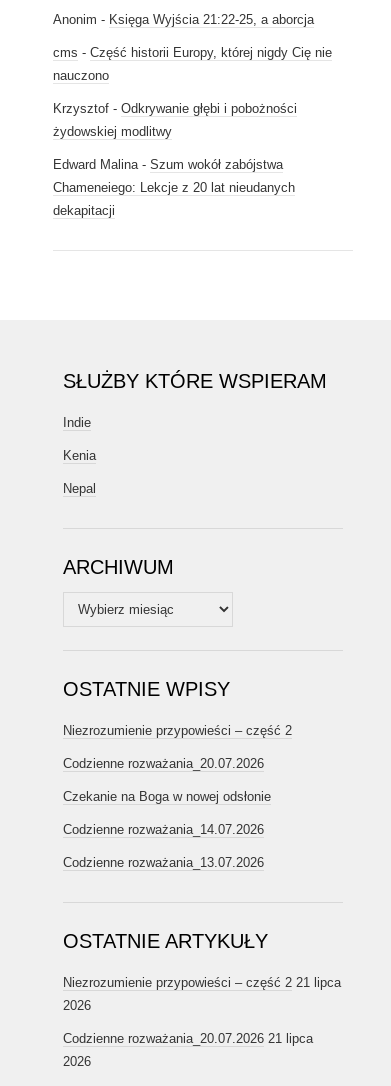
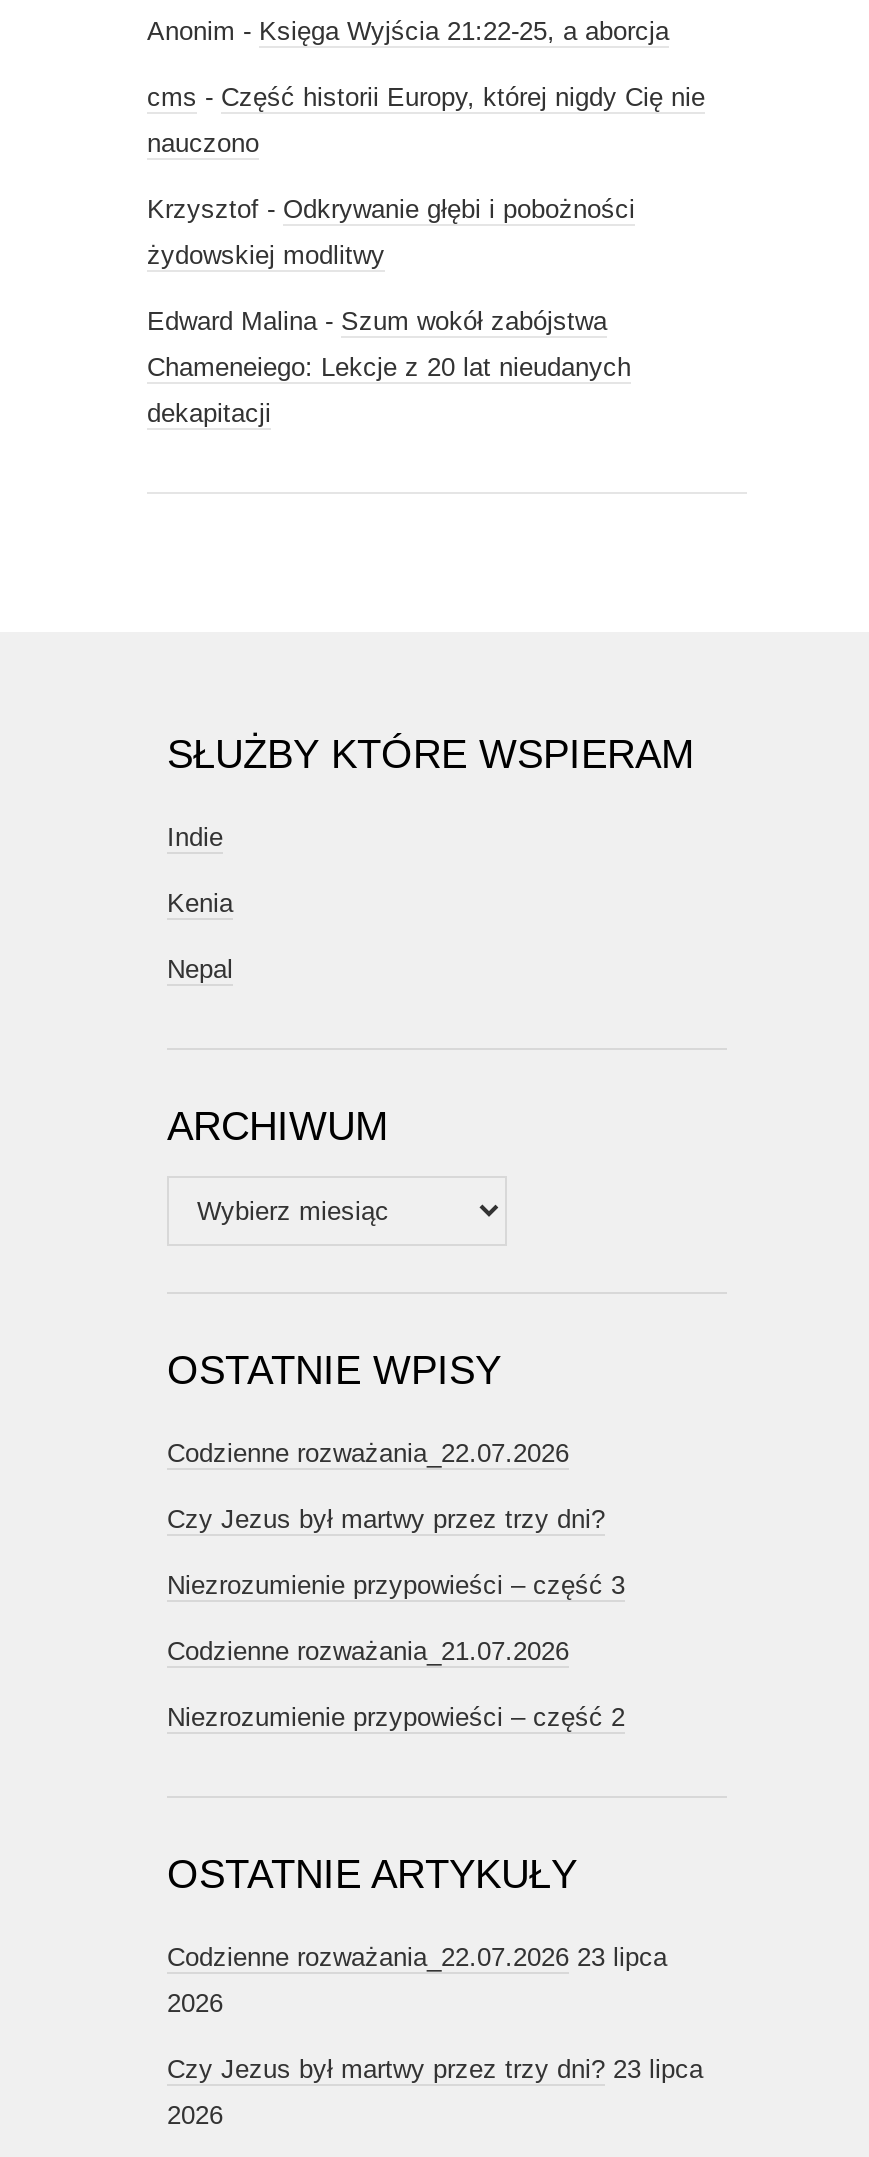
none -> [167,1438,625,1666] Codzienne rozważania_22.07.2026 | Czy Jezus był martwy przez trzy dni? | Niezrozumienie przypowieści – część 3 | Codzienne rozważania_21.07.2026
moved [63,723,292,738] -> [167,1702,625,1732]: Niezrozumienie przypowieści – część 2
[63,756,271,870] Codzienne rozważania_20.07.2026 | Czekanie na Boga w nowej odsłonie | Codzienne rozważania_14.07.2026 | Codzienne rozważania_13.07.2026 -> none
[63,975,341,990] Niezrozumienie przypowieści – część 2 21 lipca -> [167,1942,667,1972] Codzienne rozważania_22.07.2026 23 lipca
[63,1031,313,1046] Codzienne rozważania_20.07.2026 21 lipca -> [167,2054,703,2084] Czy Jezus był martwy przez trzy dni? 23 lipca

